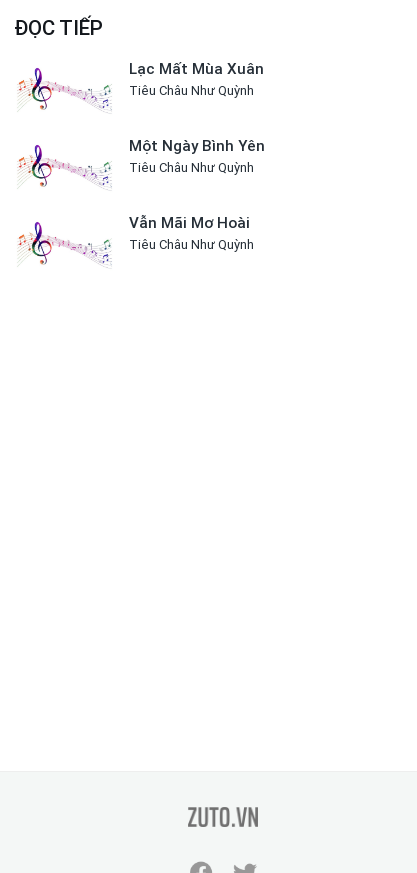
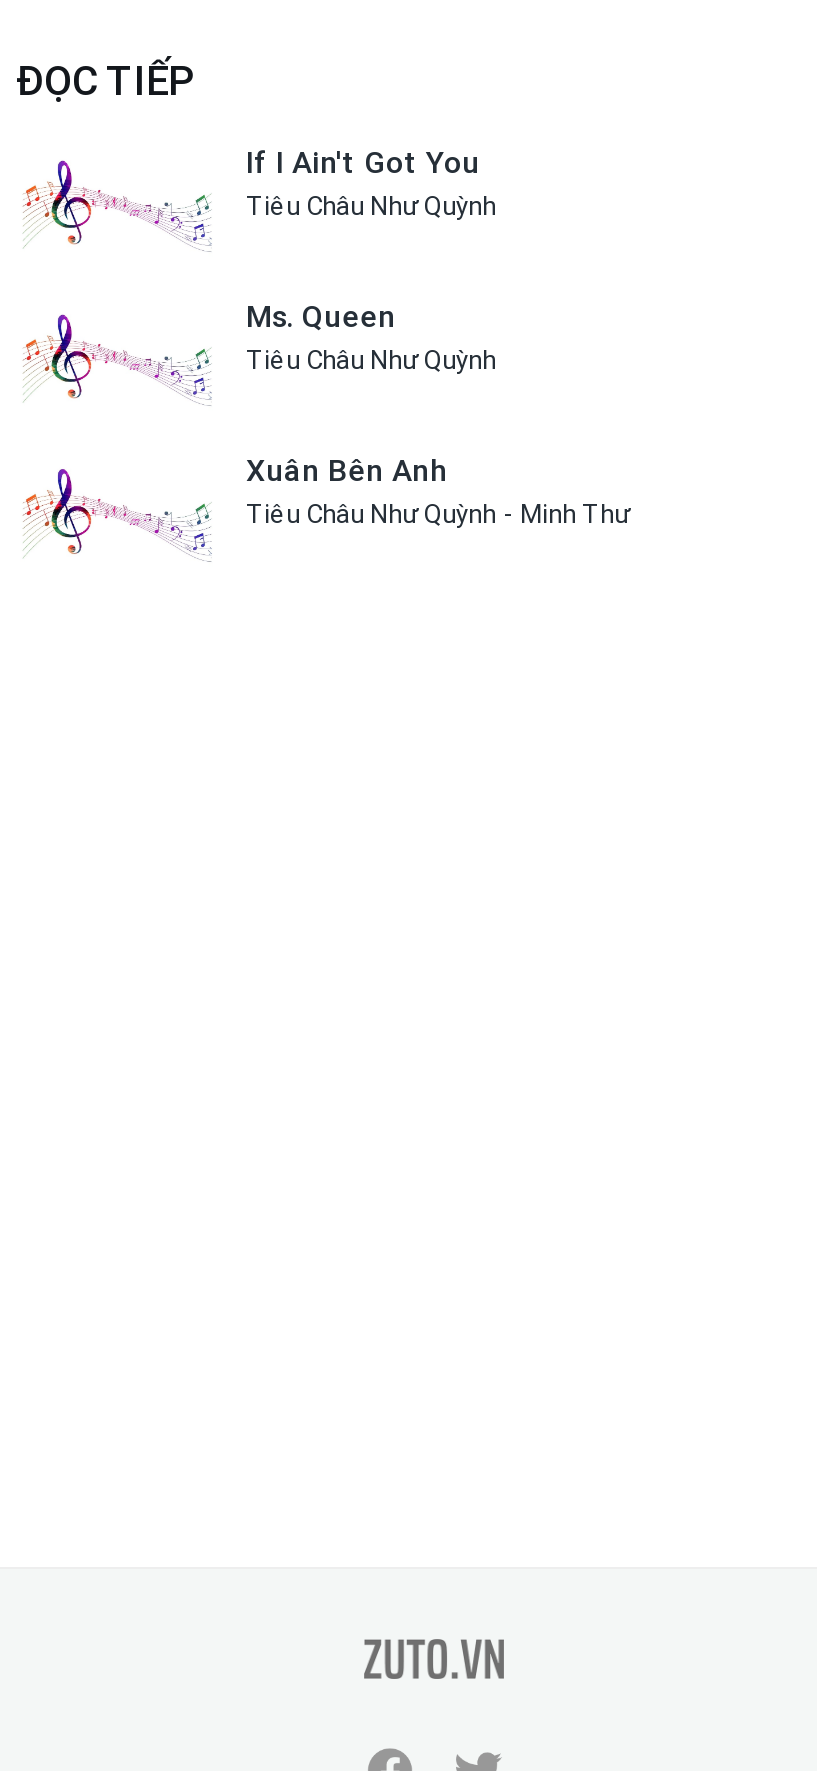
[129,60,264,78] Lạc Mất Mùa Xuân -> [246,145,480,181] If I Ain't Got You
[129,137,265,155] Một Ngày Bình Yên -> [246,299,396,335] Ms. Queen
[129,214,250,232] Vẫn Mãi Mơ Hoài -> [246,454,448,490] Xuân Bên Anh
none -> [520,500,630,530] Minh Thư

